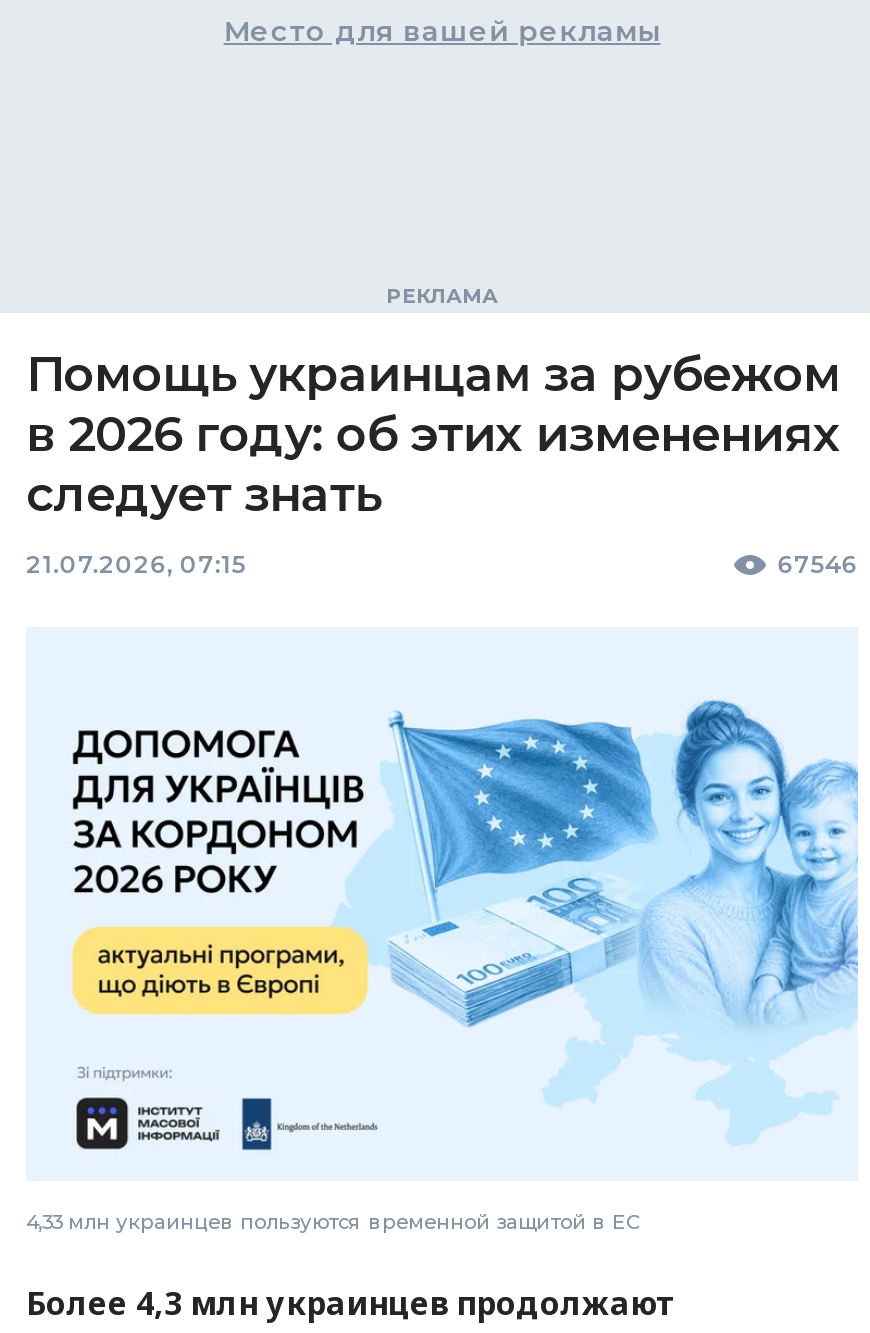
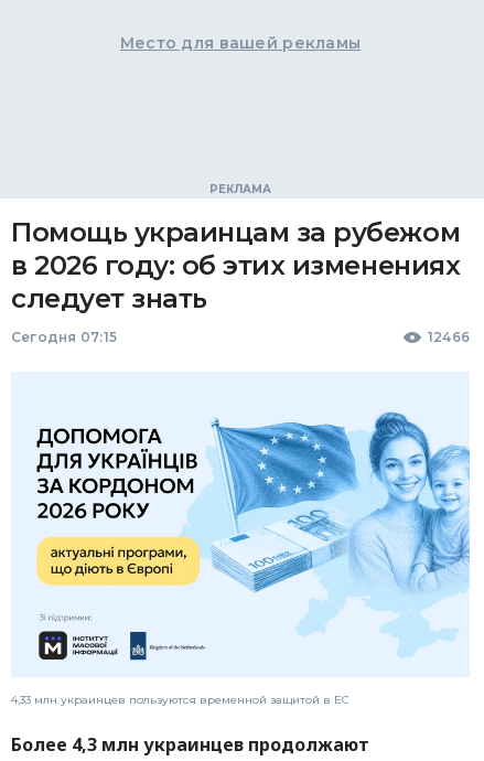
[26,548,858,578] 21.07.2026, 07:15 | 67546 -> [11,328,470,345] Сегодня 07:15 | 12466

